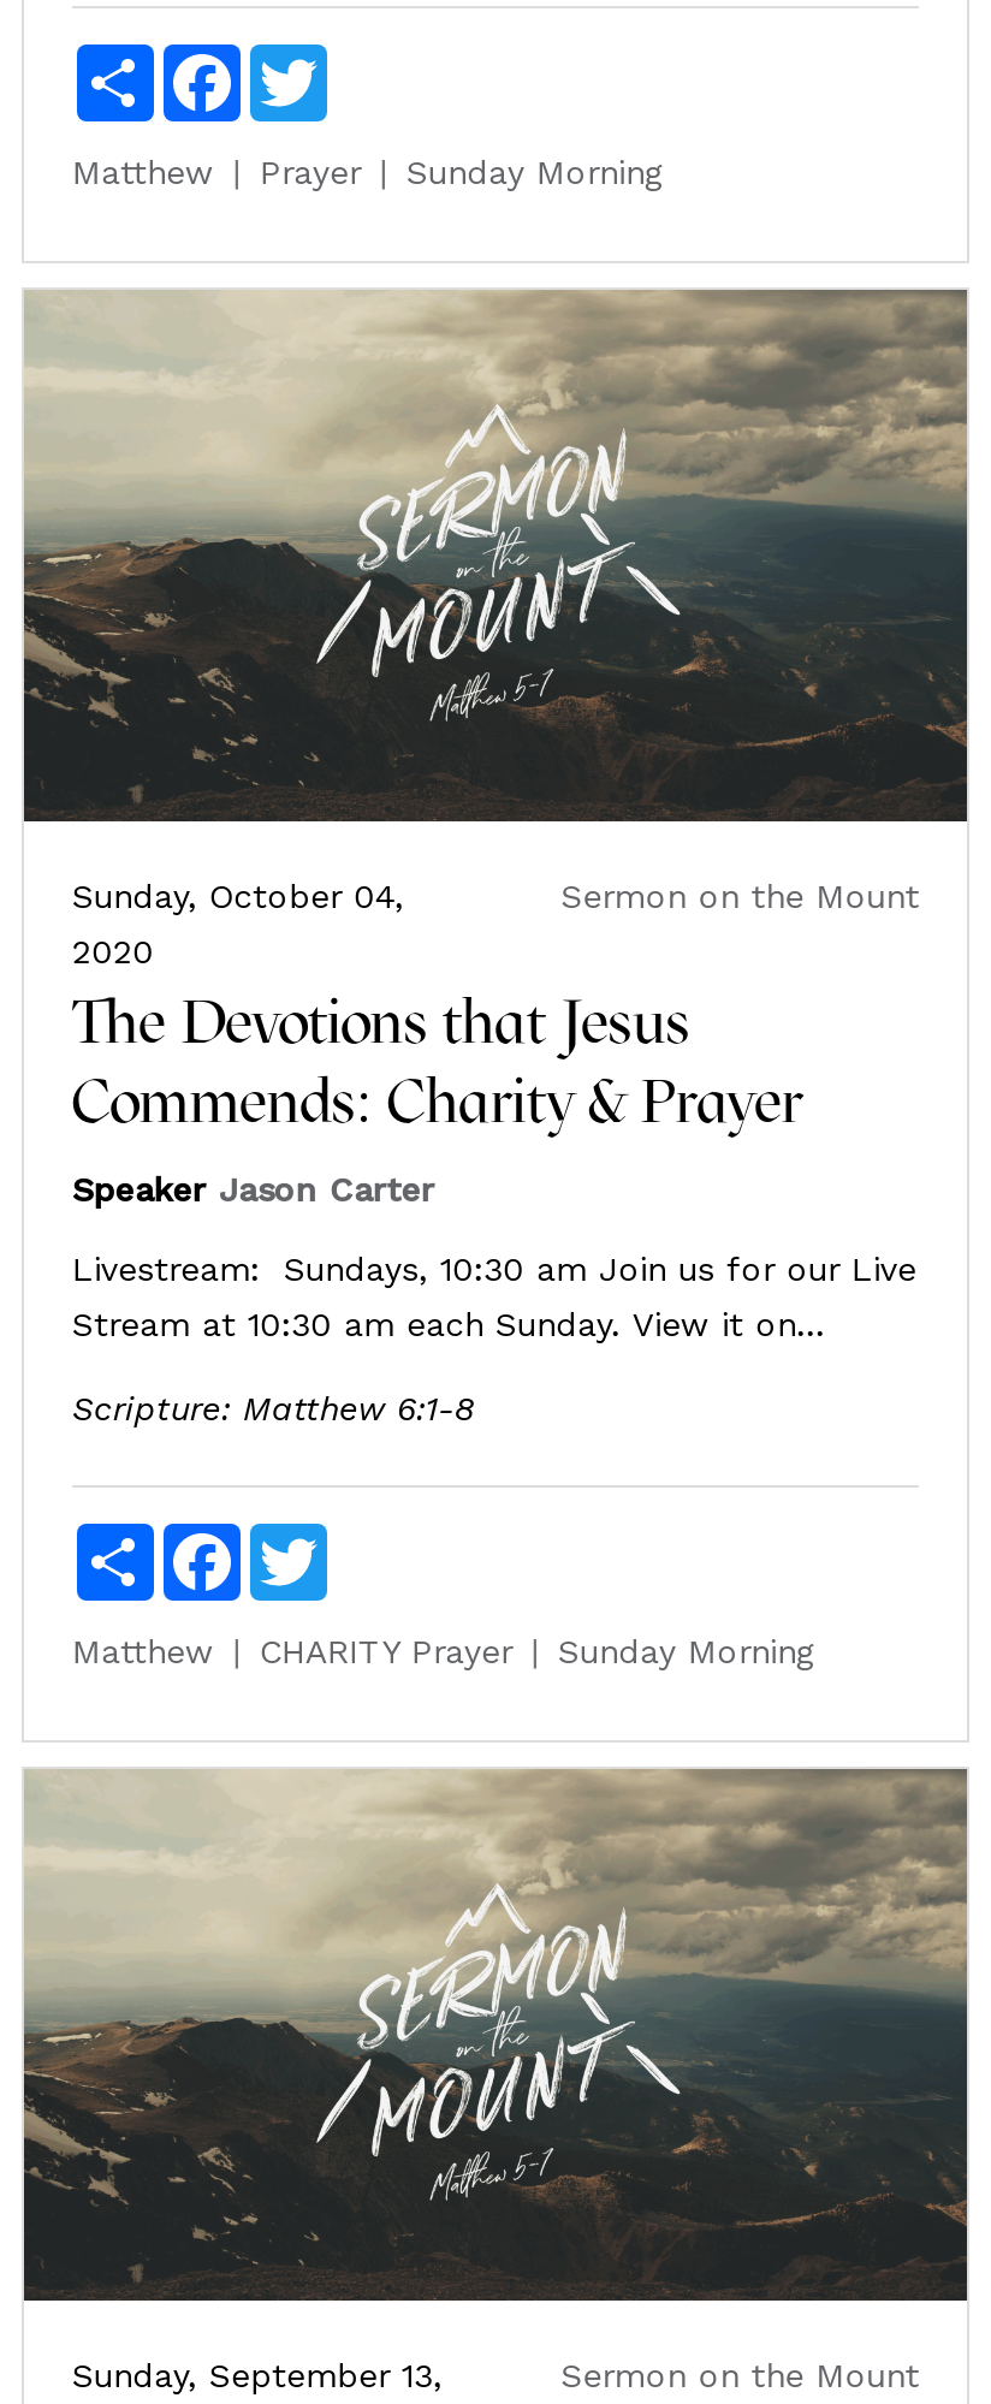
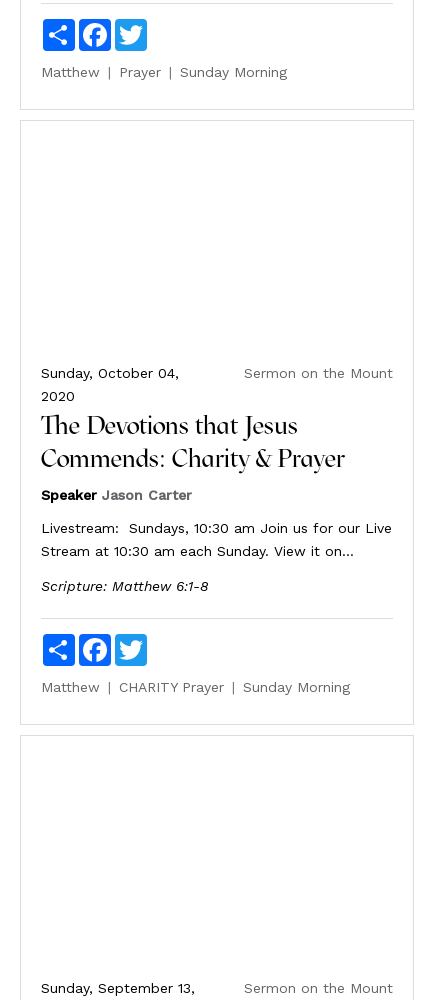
[22,287,969,824] [image] -> none
[22,1767,969,2303] [image] -> none

